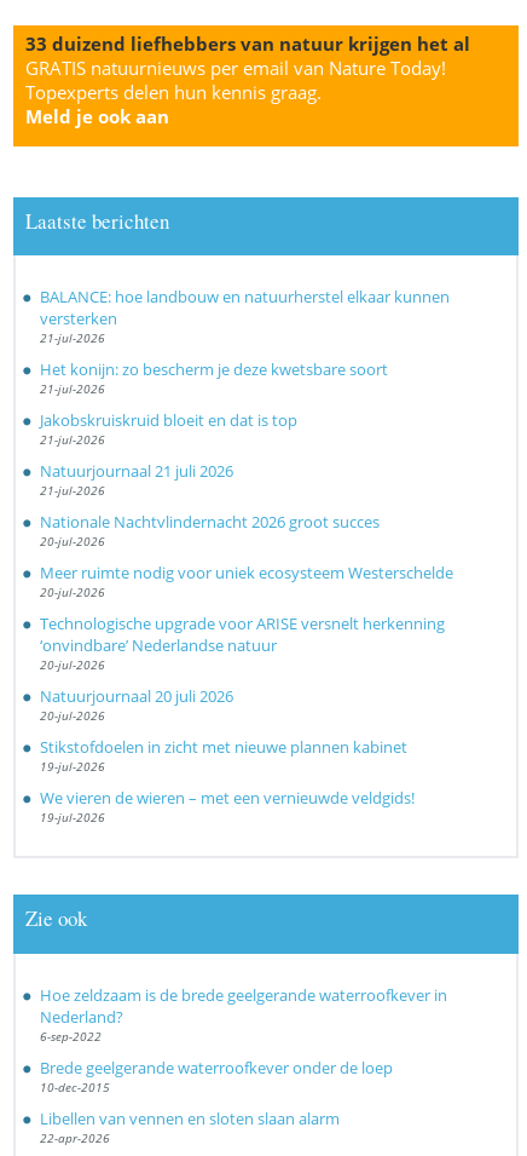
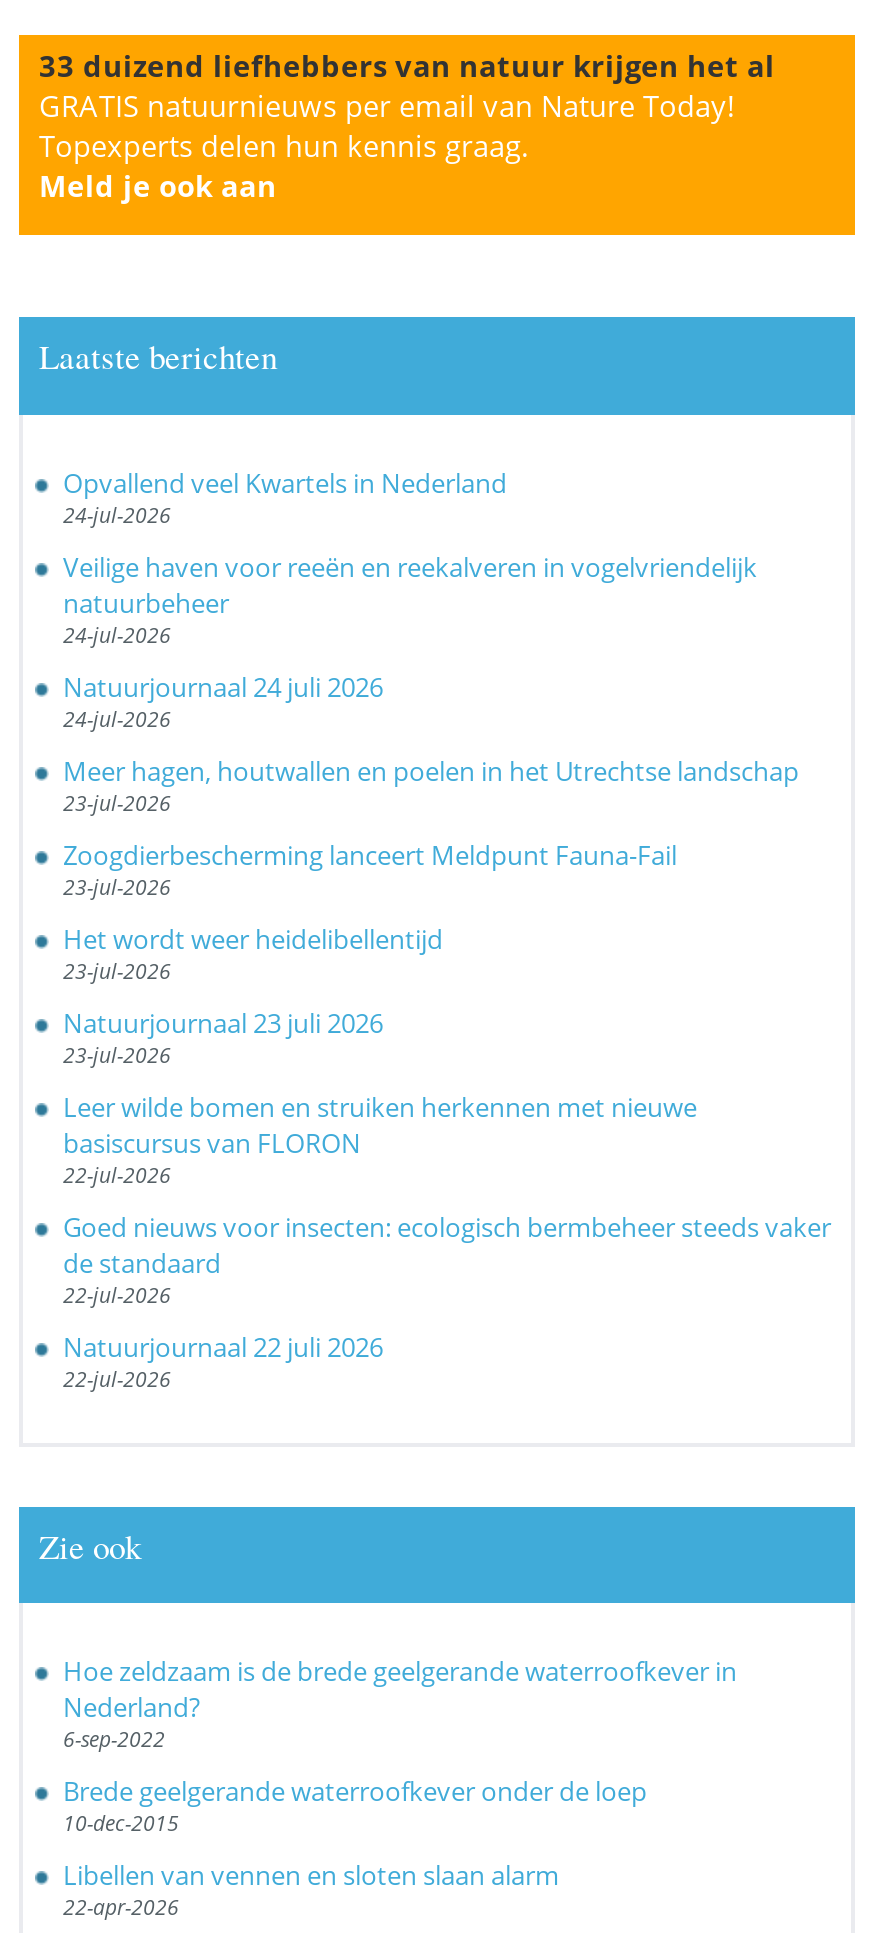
[40,286,450,347] BALANCE: hoe landbouw en natuurherstel elkaar kunnen | versterken | 21-jul-2026 -> [63,465,507,529] Opvallend veel Kwartels in Nederland | 24-jul-2026
[40,359,388,398] Het konijn: zo bescherm je deze kwetsbare soort | 21-jul-2026 -> [63,549,757,649] Veilige haven voor reeën en reekalveren in vogelvriendelijk | natuurbeheer | 24-jul-2026
[40,410,297,448] Jakobskruiskruid bloeit en dat is top | 21-jul-2026 -> [63,669,383,733] Natuurjournaal 24 juli 2026 | 24-jul-2026
[40,461,233,499] Natuurjournaal 21 juli 2026 | 21-jul-2026 -> [63,753,799,817] Meer hagen, houtwallen en poelen in het Utrechtse landschap | 23-jul-2026
[40,511,380,550] Nationale Nachtvlindernacht 2026 groot succes | 20-jul-2026 -> [63,837,677,901] Zoogdierbescherming lanceert Meldpunt Fauna-Fail | 23-jul-2026
[40,562,453,601] Meer ruimte nodig voor uniek ecosysteem Westerschelde | 20-jul-2026 -> [63,921,443,985] Het wordt weer heidelibellentijd | 23-jul-2026
[40,613,445,674] Technologische upgrade voor ARISE versnelt herkenning | ‘onvindbare’ Nederlandse natuur | 20-jul-2026 -> [63,1005,383,1069] Natuurjournaal 23 juli 2026 | 23-jul-2026
[40,686,233,724] Natuurjournaal 20 juli 2026 | 20-jul-2026 -> [63,1089,697,1189] Leer wilde bomen en struiken herkennen met nieuwe | basiscursus van FLORON | 22-jul-2026
[40,737,407,775] Stikstofdoelen in zicht met nieuwe plannen kabinet | 19-jul-2026 -> [63,1209,831,1309] Goed nieuws voor insecten: ecologisch bermbeheer steeds vaker | de standaard | 22-jul-2026
[40,787,415,826] We vieren de wieren – met een vernieuwde veldgids! | 19-jul-2026 -> [63,1329,383,1393] Natuurjournaal 22 juli 2026 | 22-jul-2026

